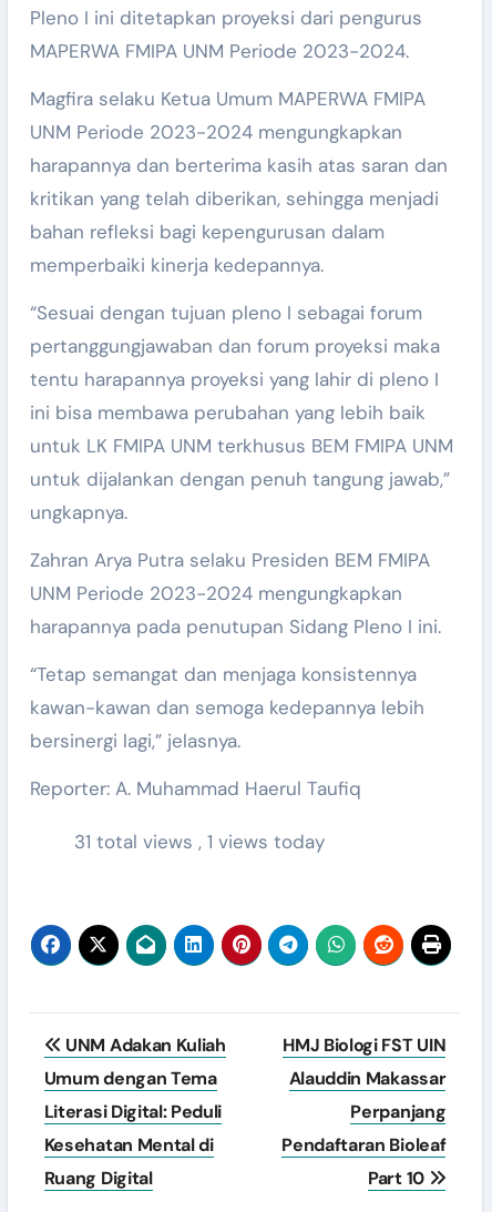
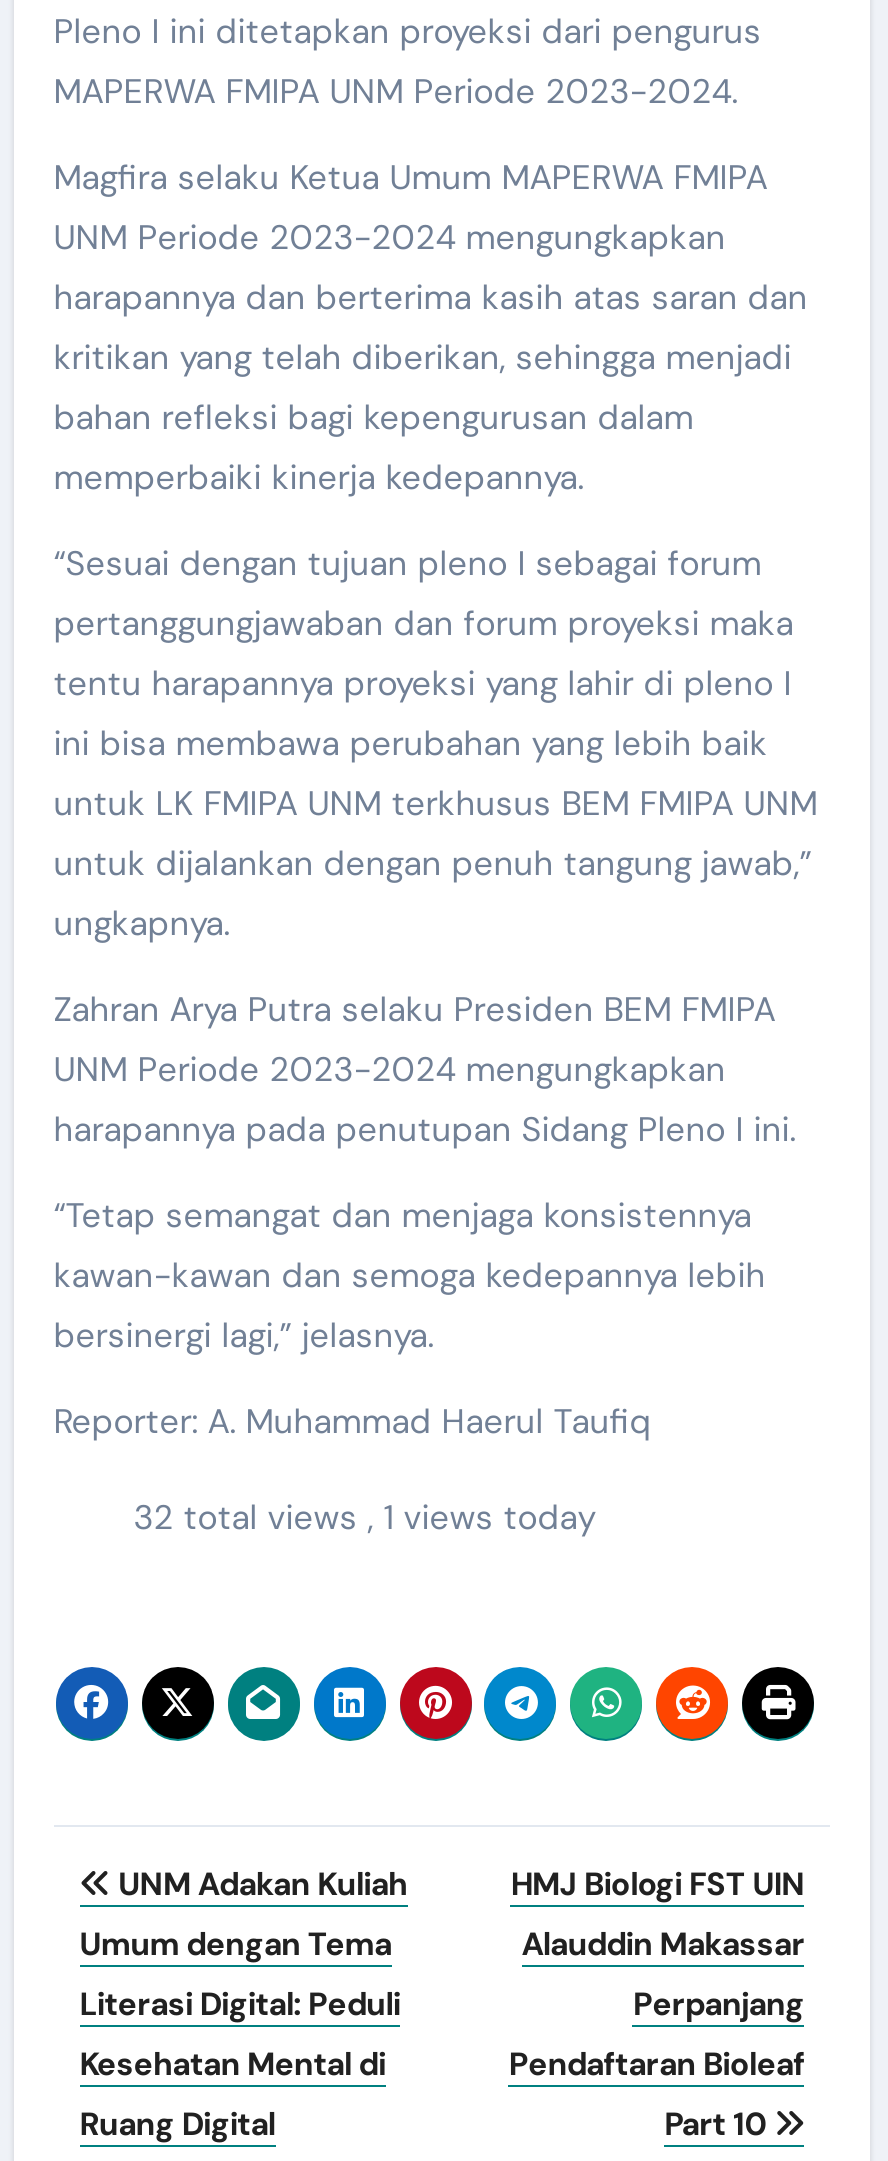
[68,829,324,854] 31 total views, 1 views today -> [124,1495,596,1539] 32 total views, 1 views today

